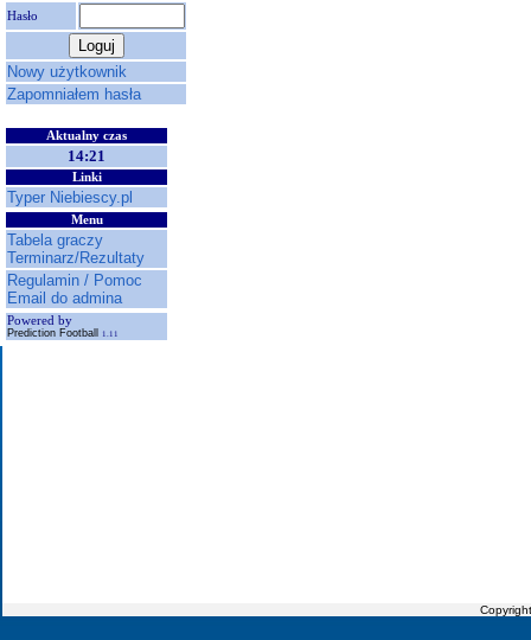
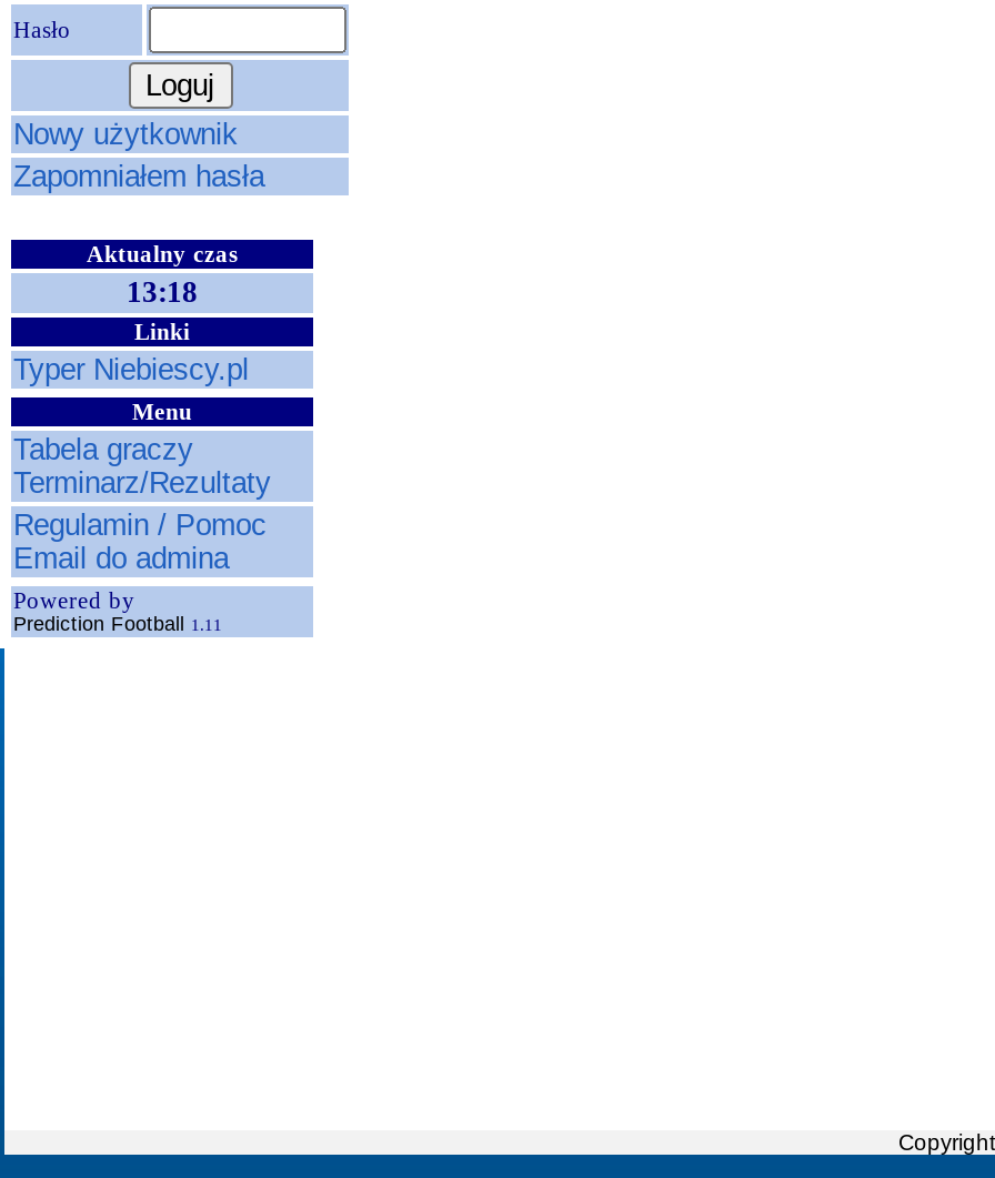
[68,147,105,165] 14:21 -> [127,275,198,309] 13:18

